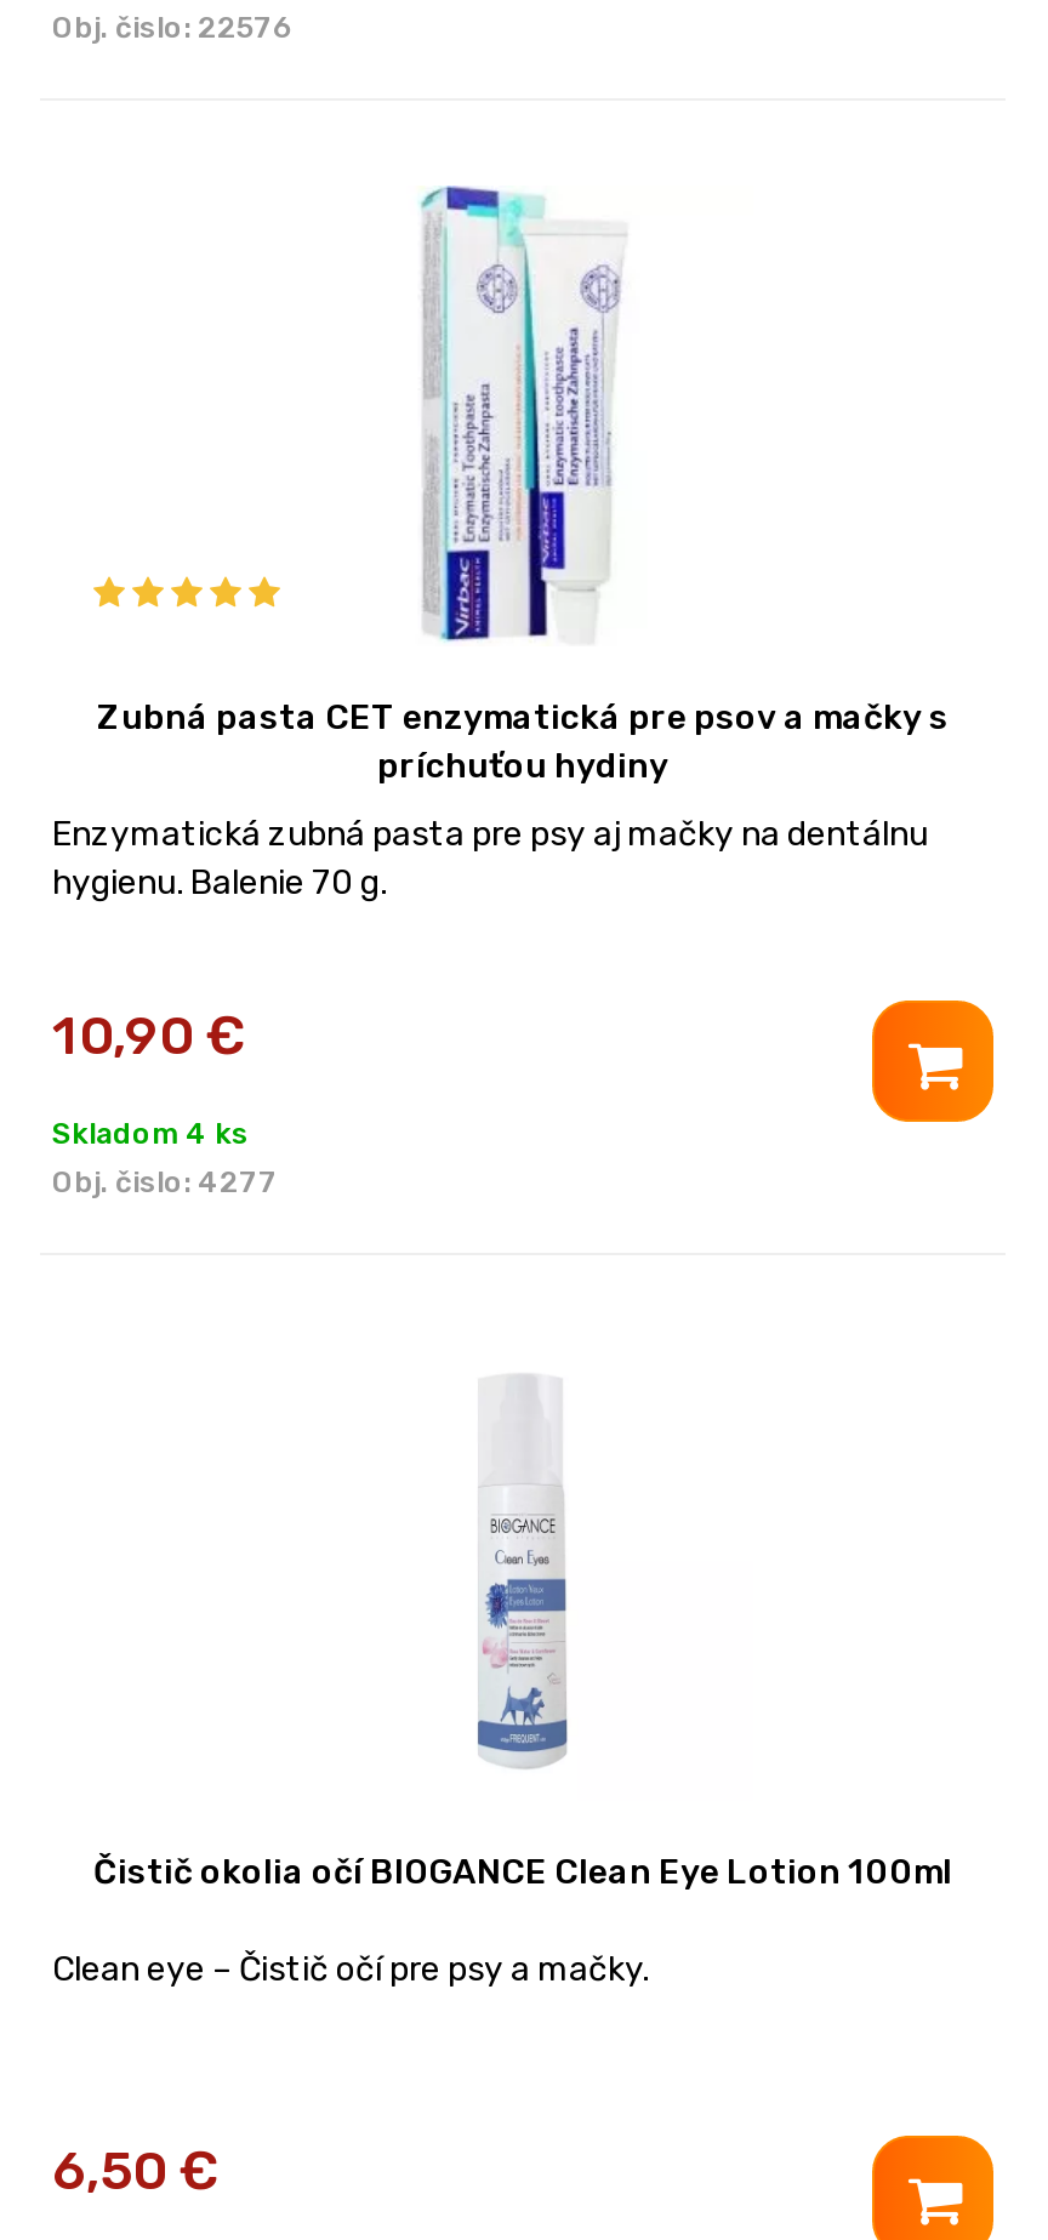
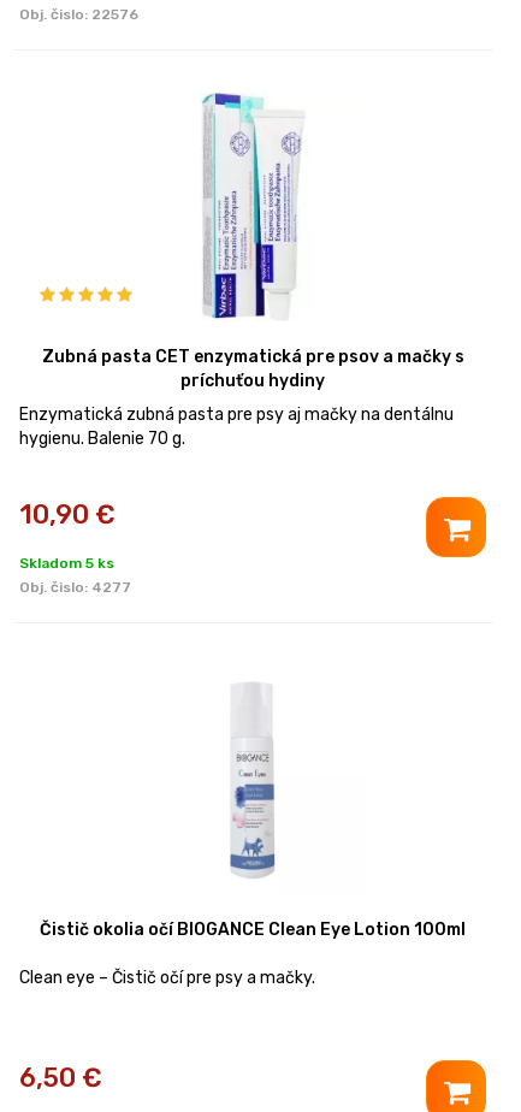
[52,1116,249,1150] Skladom 4 ks -> [19,554,114,571] Skladom 5 ks

